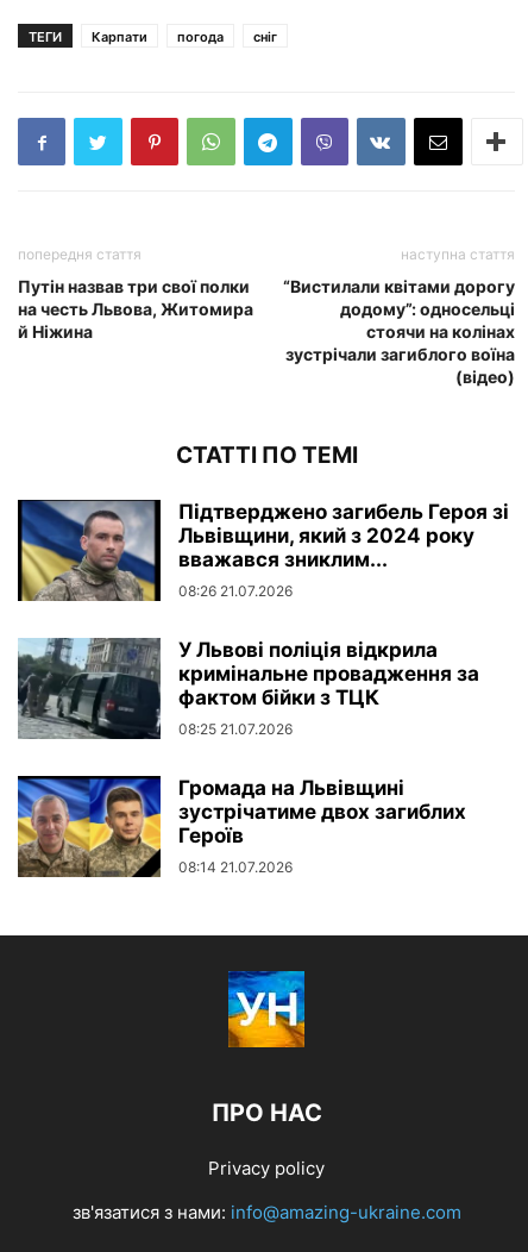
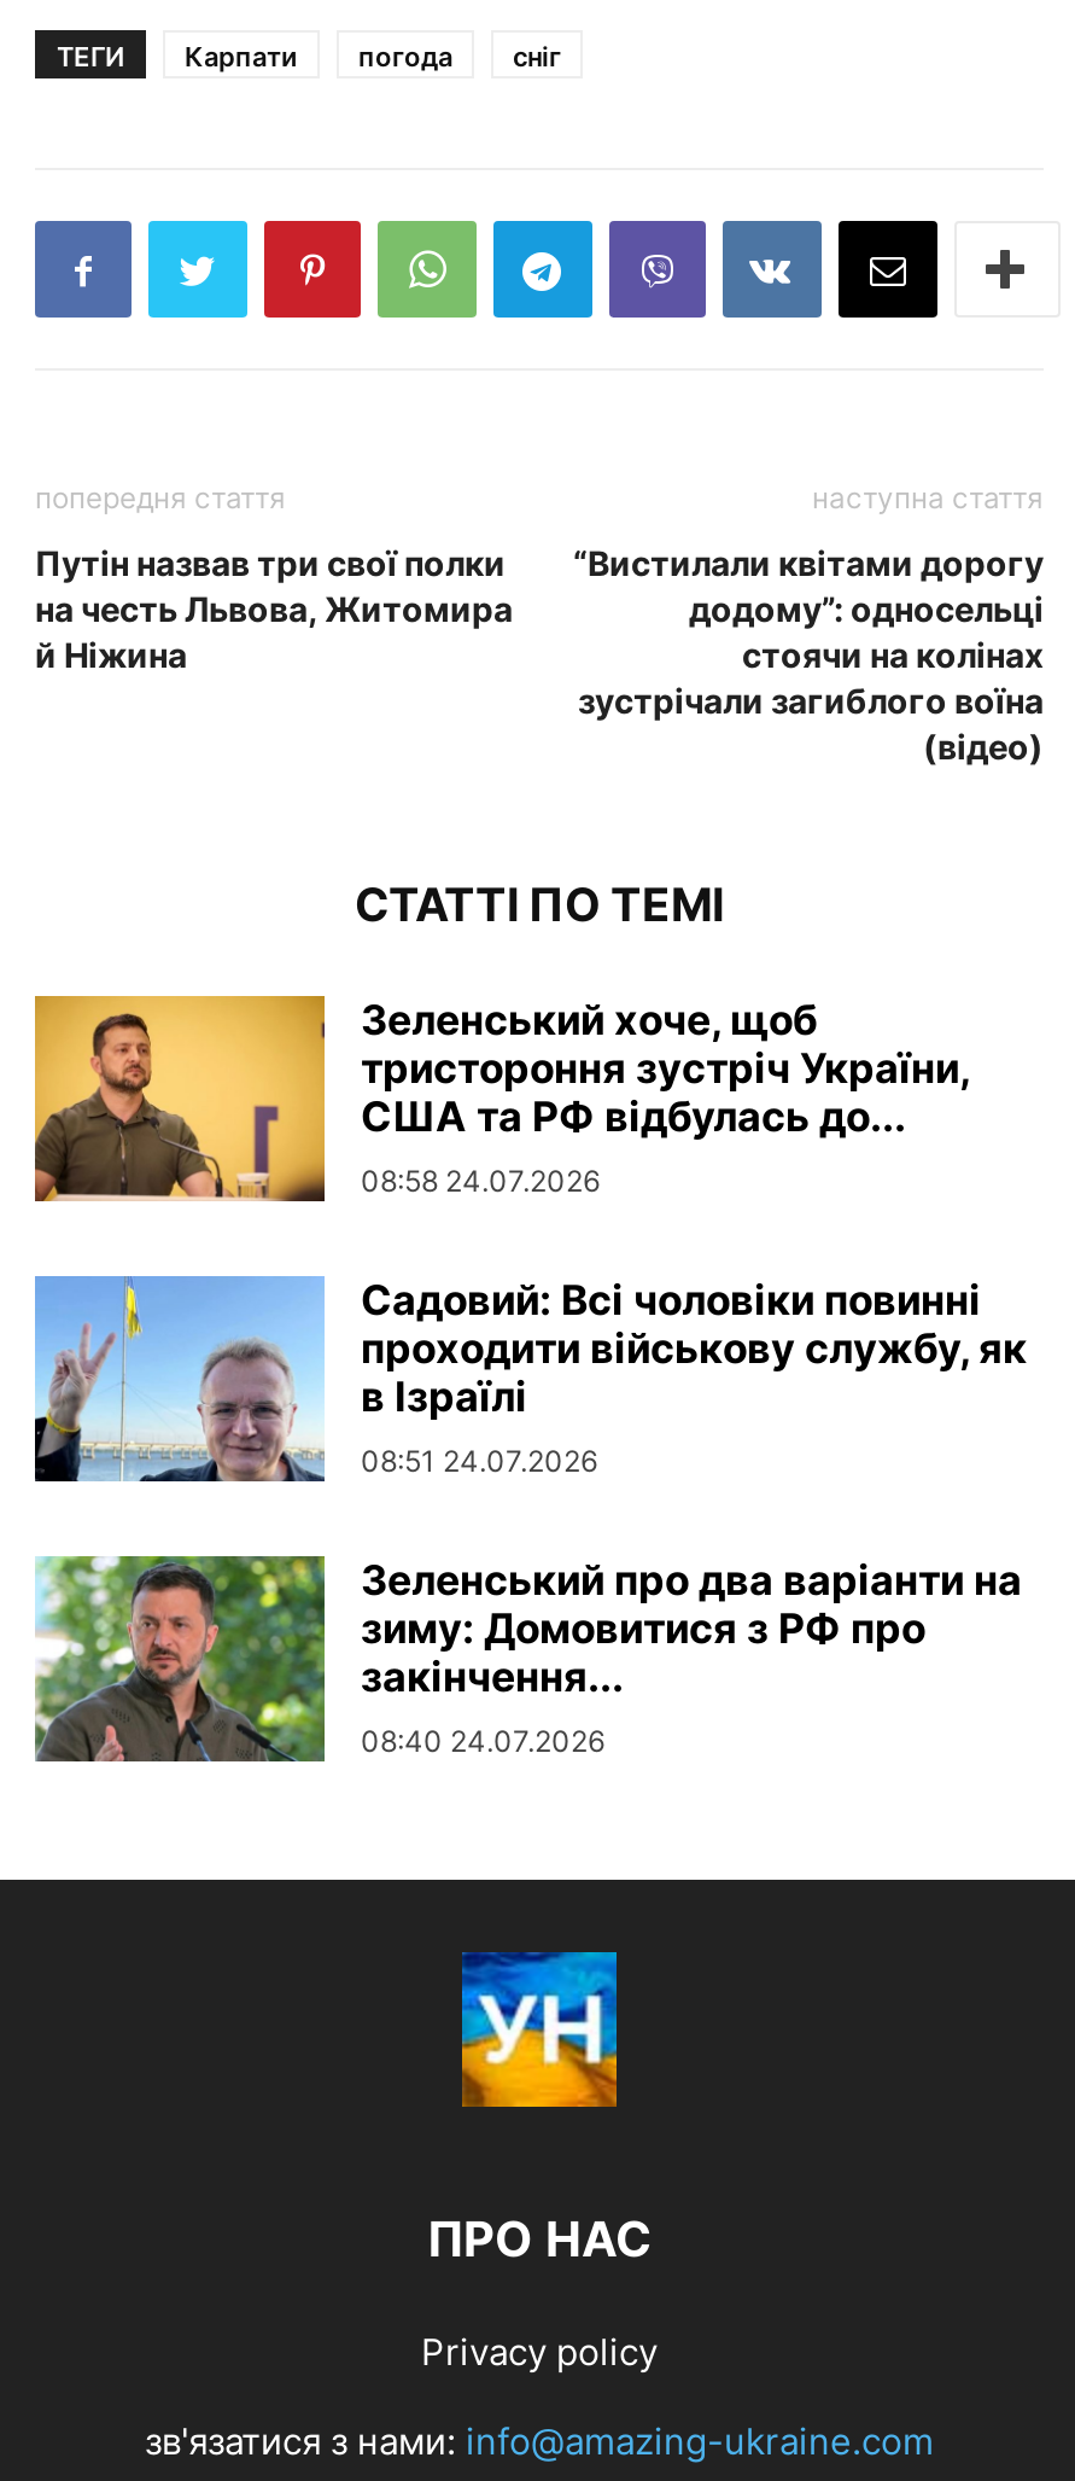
[17,499,509,602] [image] | Підтверджено загибель Героя зі | Львівщини, який з 2024 року | вважався зниклим... | 08:26 21.07.2026 -> [33,994,969,1204] [image] | Зеленський хоче, щоб | тристороння зустріч України, | США та РФ відбулась до... | 08:58 24.07.2026
[17,637,479,740] [image] | У Львові поліція відкрила | кримінальне провадження за | фактом бійки з ТЦК | 08:25 21.07.2026 -> [33,1274,1027,1484] [image] | Садовий: Всі чоловіки повинні | проходити військову службу, як | в Ізраїлі | 08:51 24.07.2026
[17,775,466,878] [image] | Громада на Львівщині | зустрічатиме двох загиблих | Героїв | 08:14 21.07.2026 -> [35,1554,1022,1764] [image] | Зеленський про два варіанти на | зиму: Домовитися з РФ про | закінчення... | 08:40 24.07.2026

